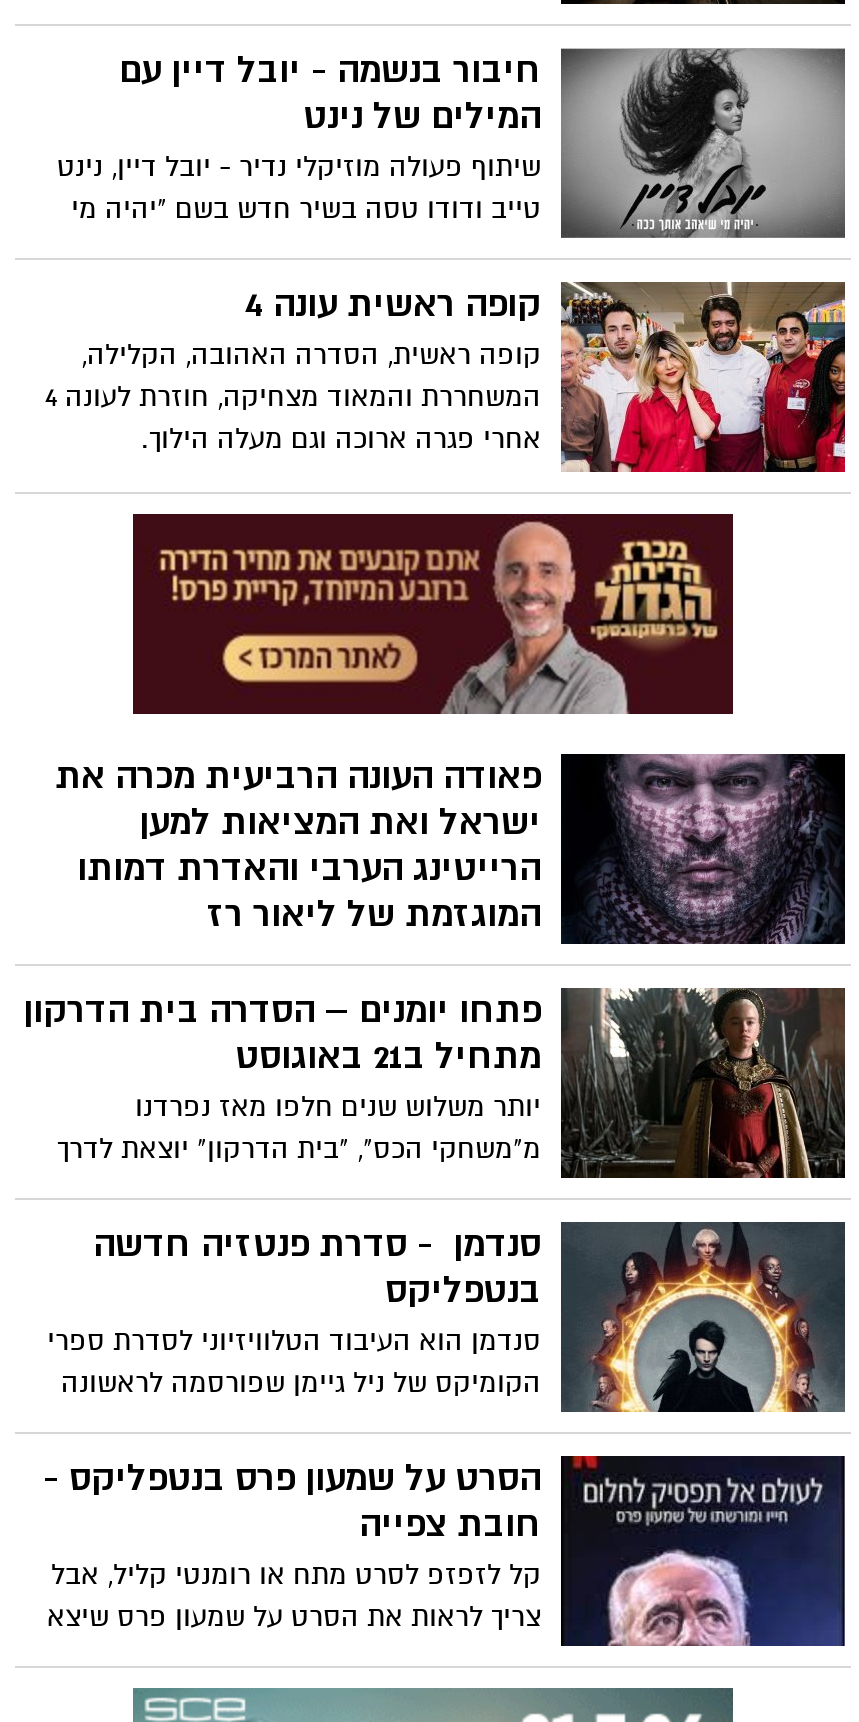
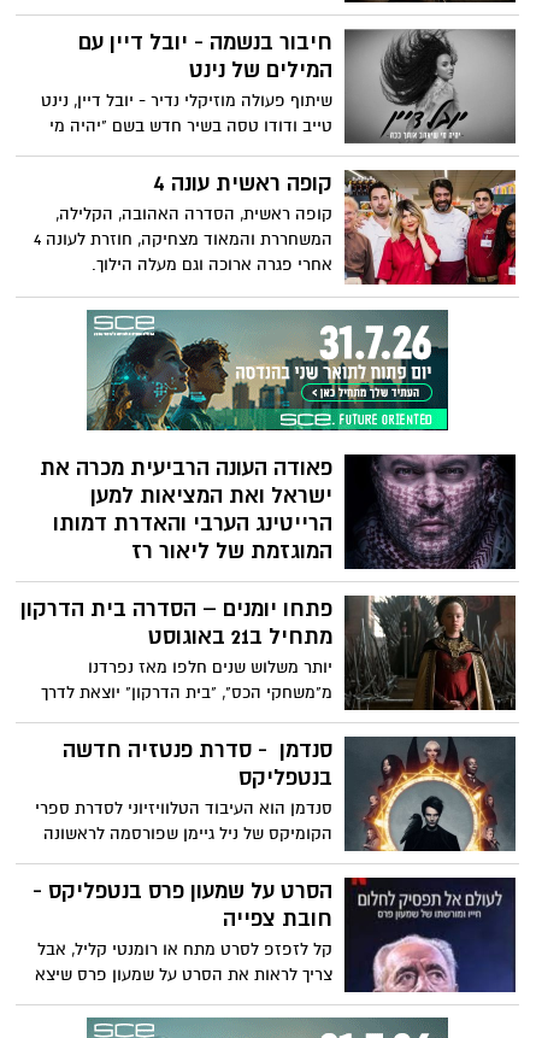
[131,512,735,716] [image] -> [86,309,449,432] [image]

